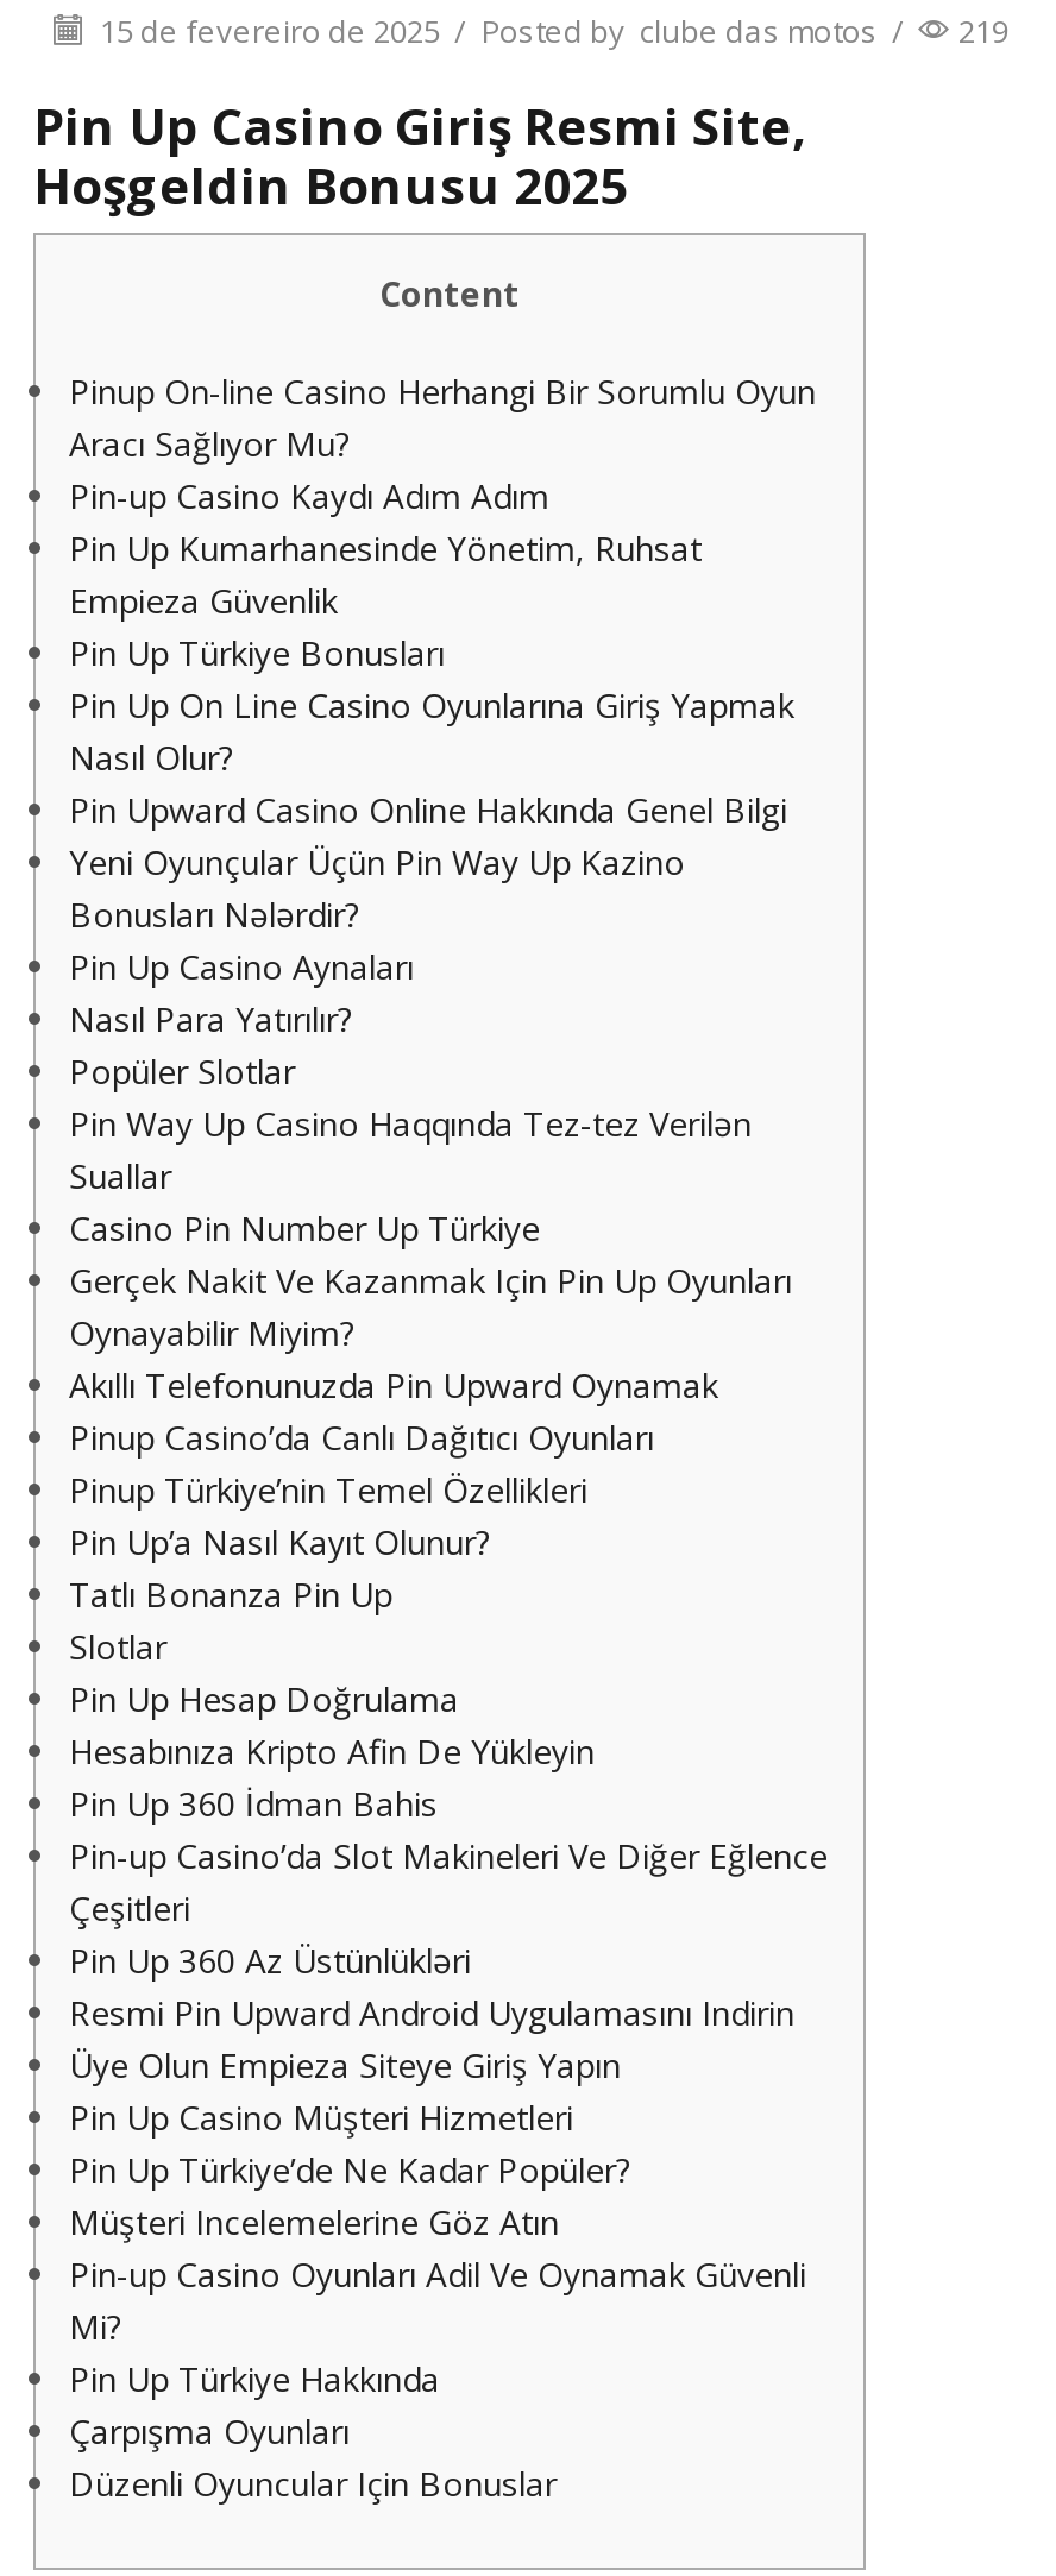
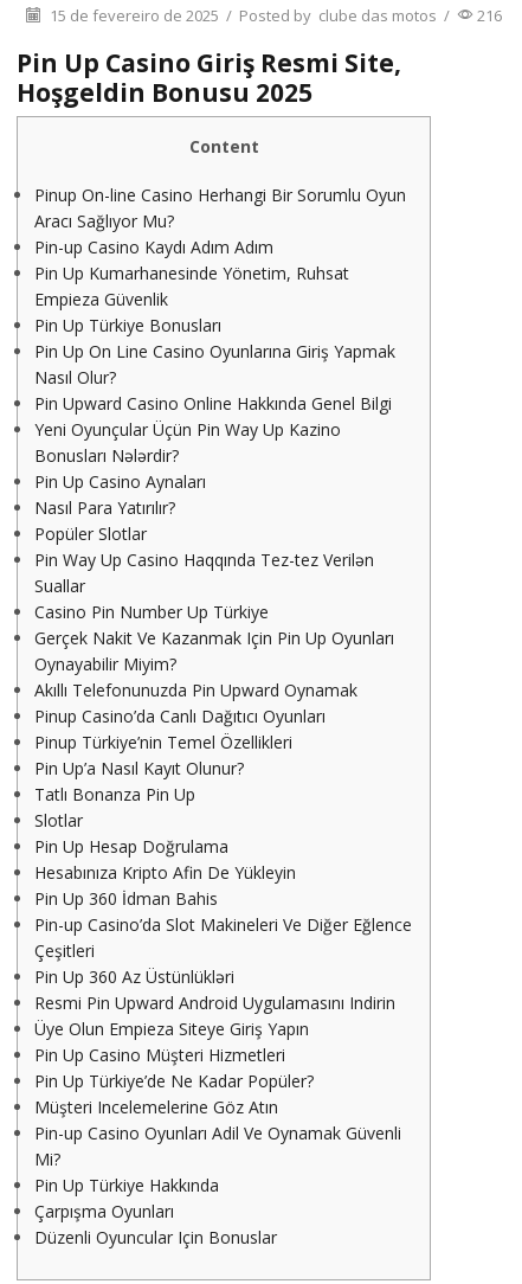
[93,9,1008,52] 15 de fevereiro de 2025 / Posted by clube das motos / 219 -> [46,5,502,26] 15 de fevereiro de 2025 / Posted by clube das motos / 216

